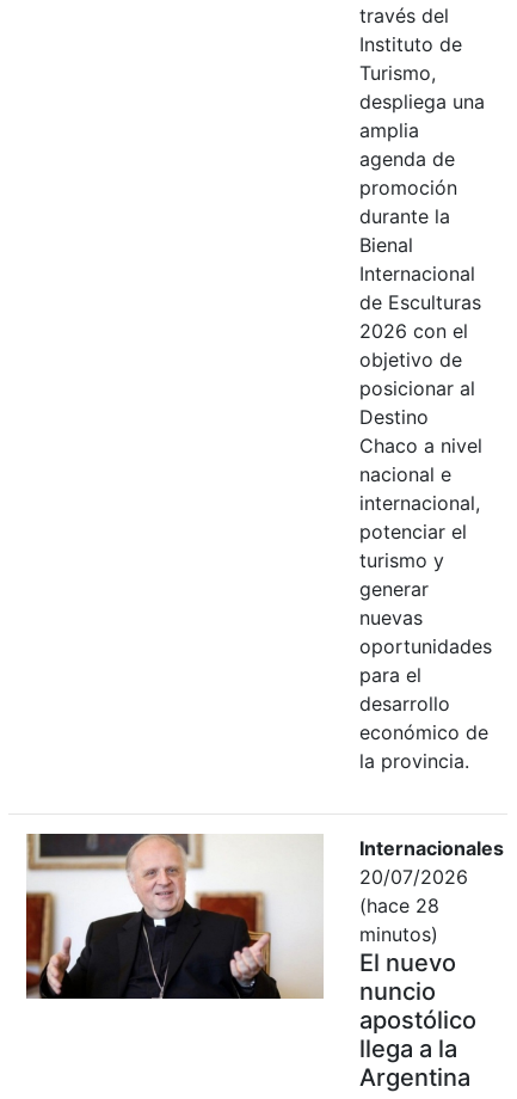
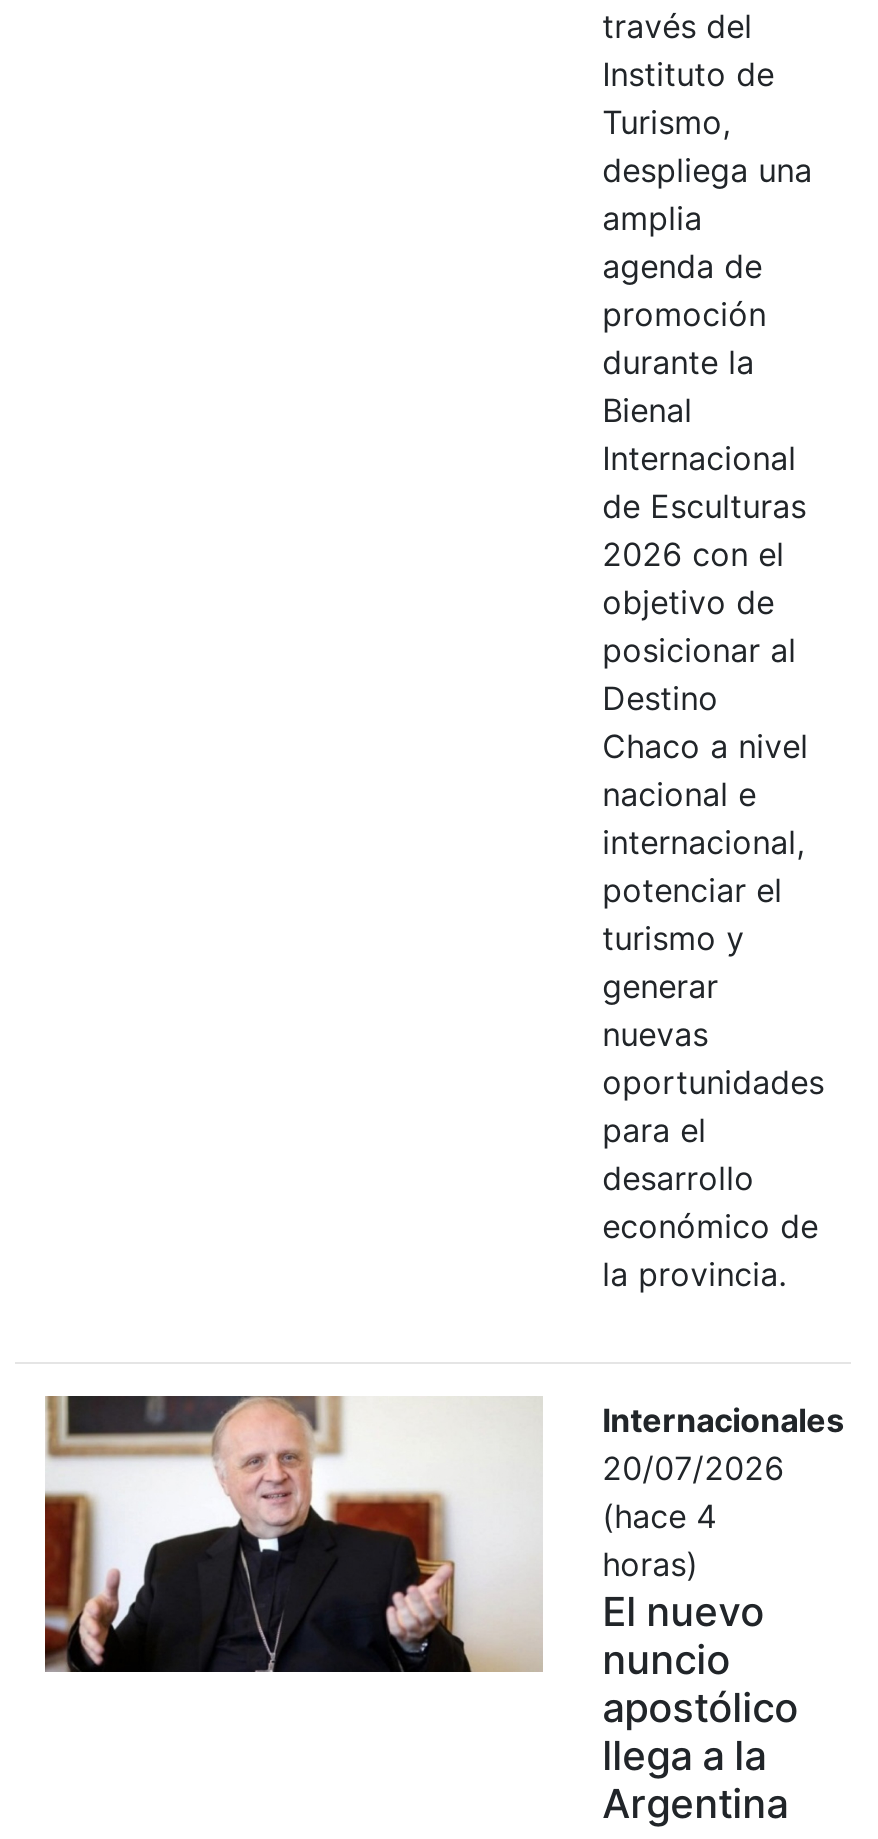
[359,893,439,946] (hace 28 | minutos) -> [602,1495,716,1583] (hace 4 | horas)

